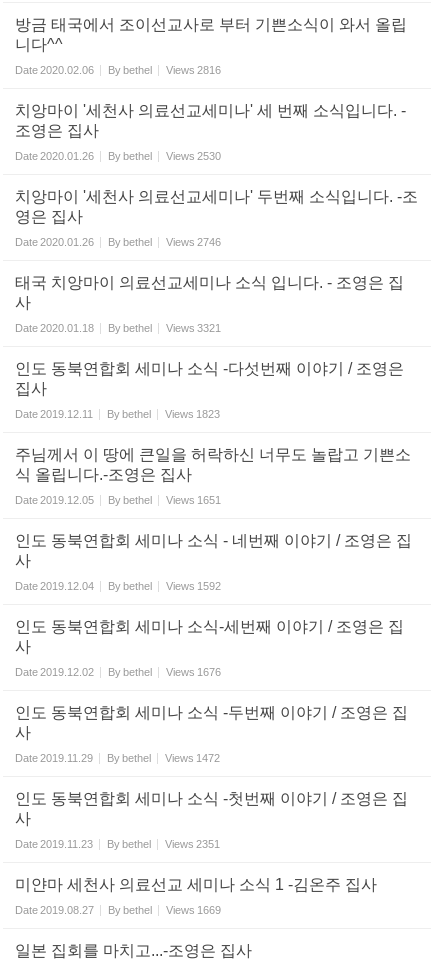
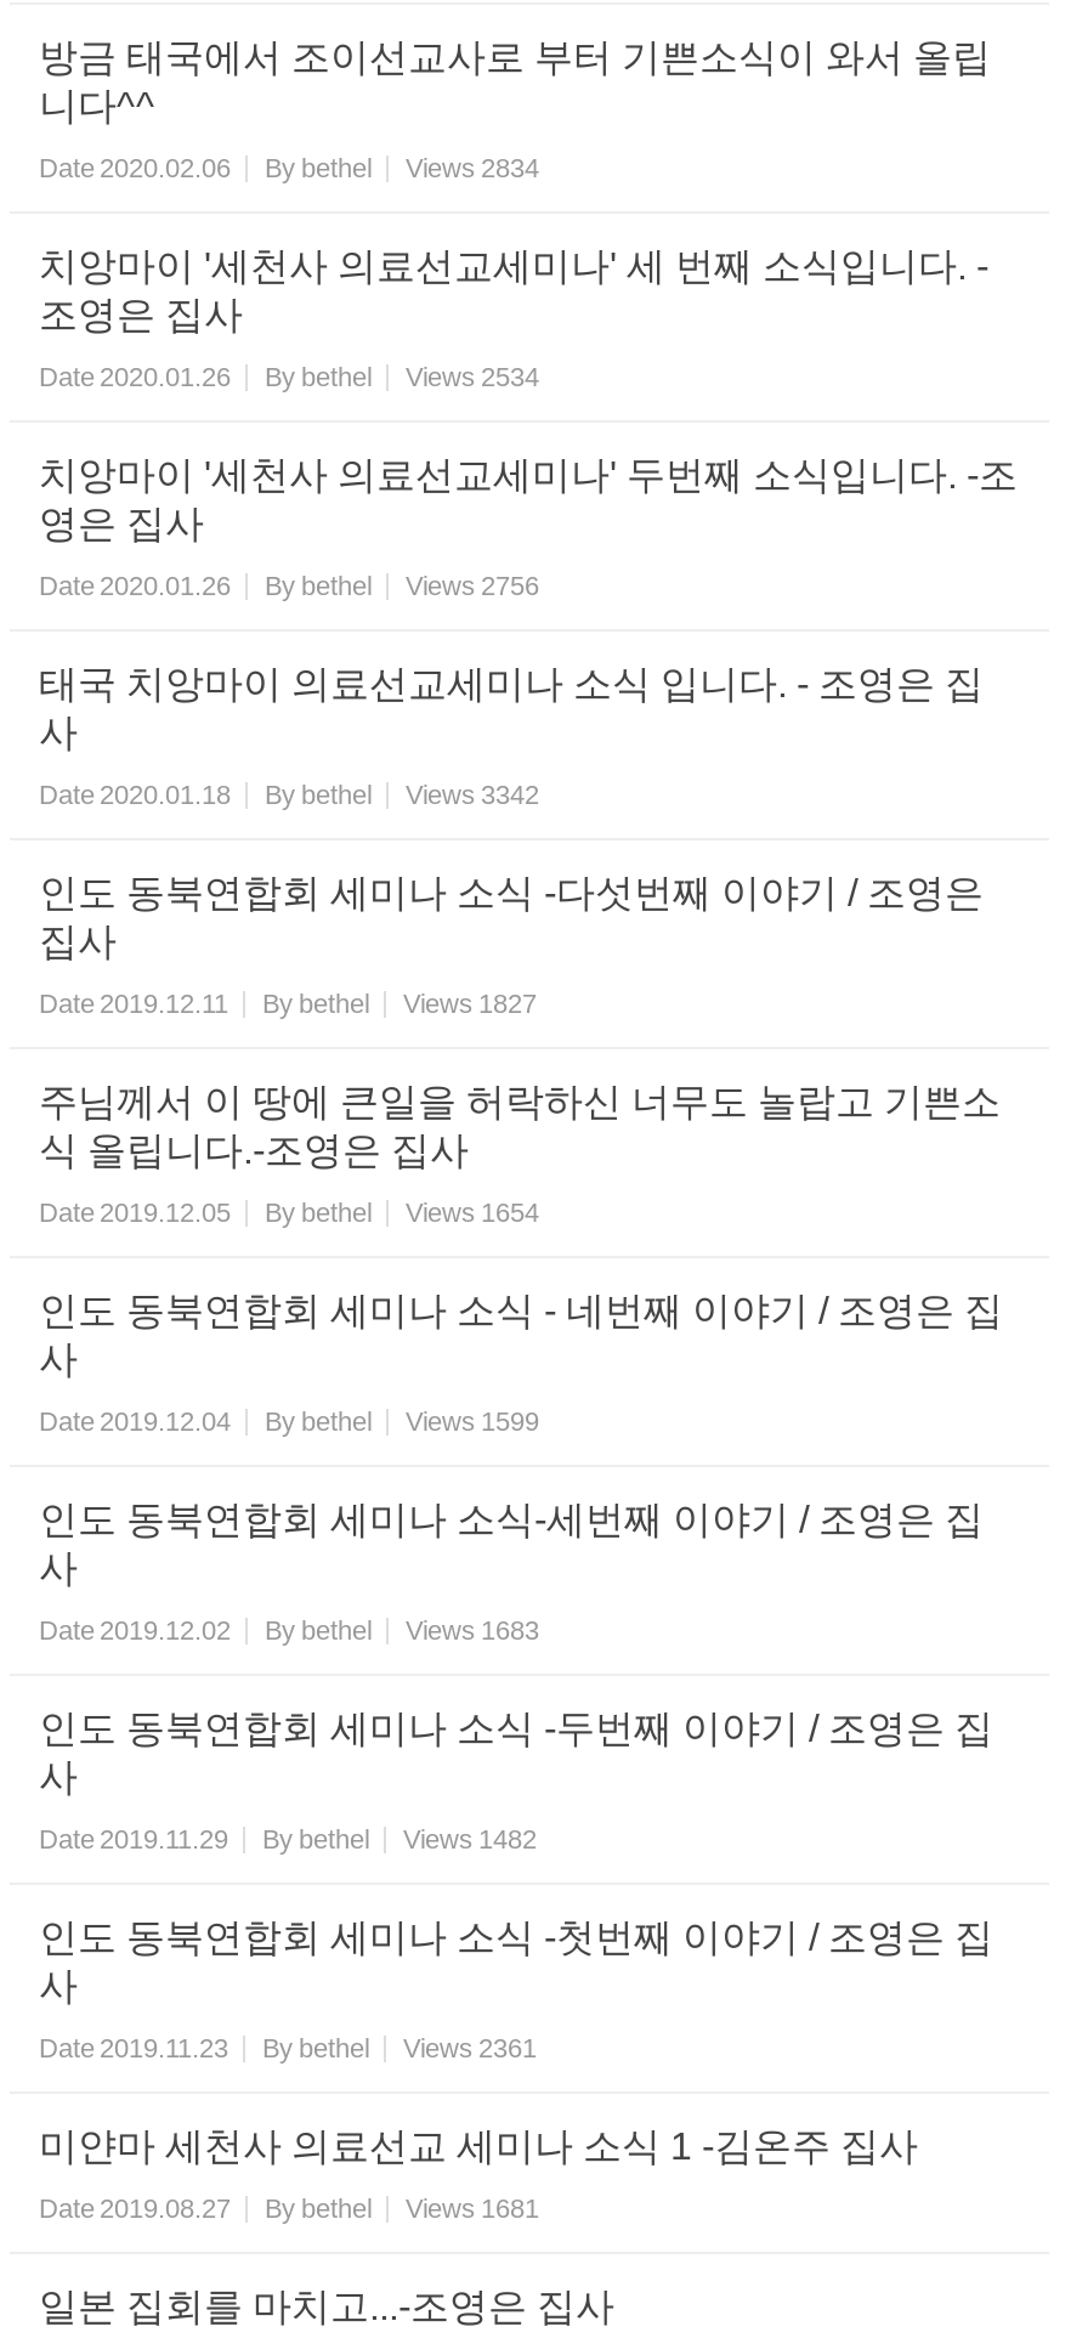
[15,64,221,76] Date 2020.02.06 By bethel Views 2816 -> [39,154,539,183] Date 2020.02.06 By bethel Views 2834
[15,150,221,162] Date 2020.01.26 By bethel Views 2530 -> [39,362,539,392] Date 2020.01.26 By bethel Views 2534
[15,236,221,248] Date 2020.01.26 By bethel Views 2746 -> [39,571,539,600] Date 2020.01.26 By bethel Views 2756
[15,322,221,334] Date 2020.01.18 By bethel Views 3321 -> [39,780,539,809] Date 2020.01.18 By bethel Views 3342
[15,408,220,420] Date 2019.12.11 By bethel Views 1823 -> [39,989,537,1018] Date 2019.12.11 By bethel Views 1827
[15,494,221,506] Date 2019.12.05 By bethel Views 1651 -> [39,1198,539,1227] Date 2019.12.05 By bethel Views 1654
[15,580,221,592] Date 2019.12.04 By bethel Views 1592 -> [39,1407,539,1436] Date 2019.12.04 By bethel Views 1599
[15,666,221,678] Date 2019.12.02 By bethel Views 1676 -> [39,1616,539,1645] Date 2019.12.02 By bethel Views 1683
[15,752,220,764] Date 2019.11.29 By bethel Views 1472 -> [39,1825,537,1854] Date 2019.11.29 By bethel Views 1482
[15,838,220,850] Date 2019.11.23 By bethel Views 2351 -> [39,2034,537,2063] Date 2019.11.23 By bethel Views 2361
[15,904,221,916] Date 2019.08.27 By bethel Views 1669 -> [39,2194,539,2223] Date 2019.08.27 By bethel Views 1681

